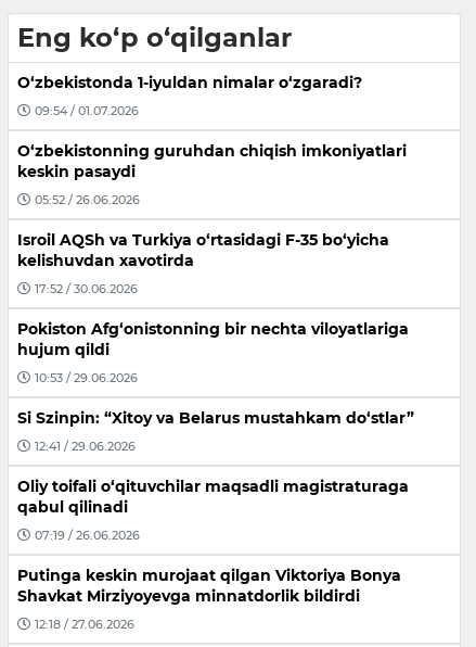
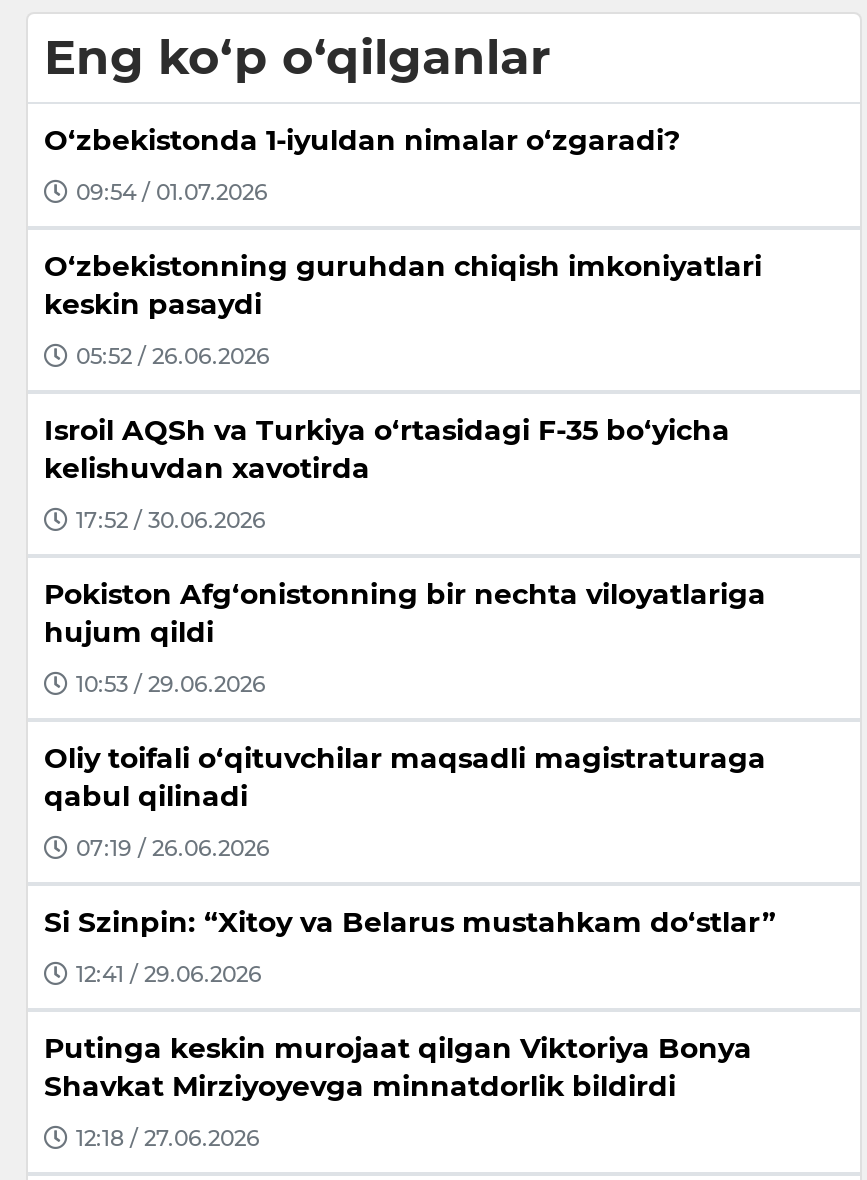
moved [17,409,414,454] -> [44,905,776,988]: Si Szinpin: “Xitoy va Belarus mustahkam do‘stlar” | 12:41 / 29.06.2026
moved [17,477,409,543] -> [44,741,766,862]: Oliy toifali o‘qituvchilar maqsadli magistraturaga | qabul qilinadi | 07:19 / 26.06.2026

